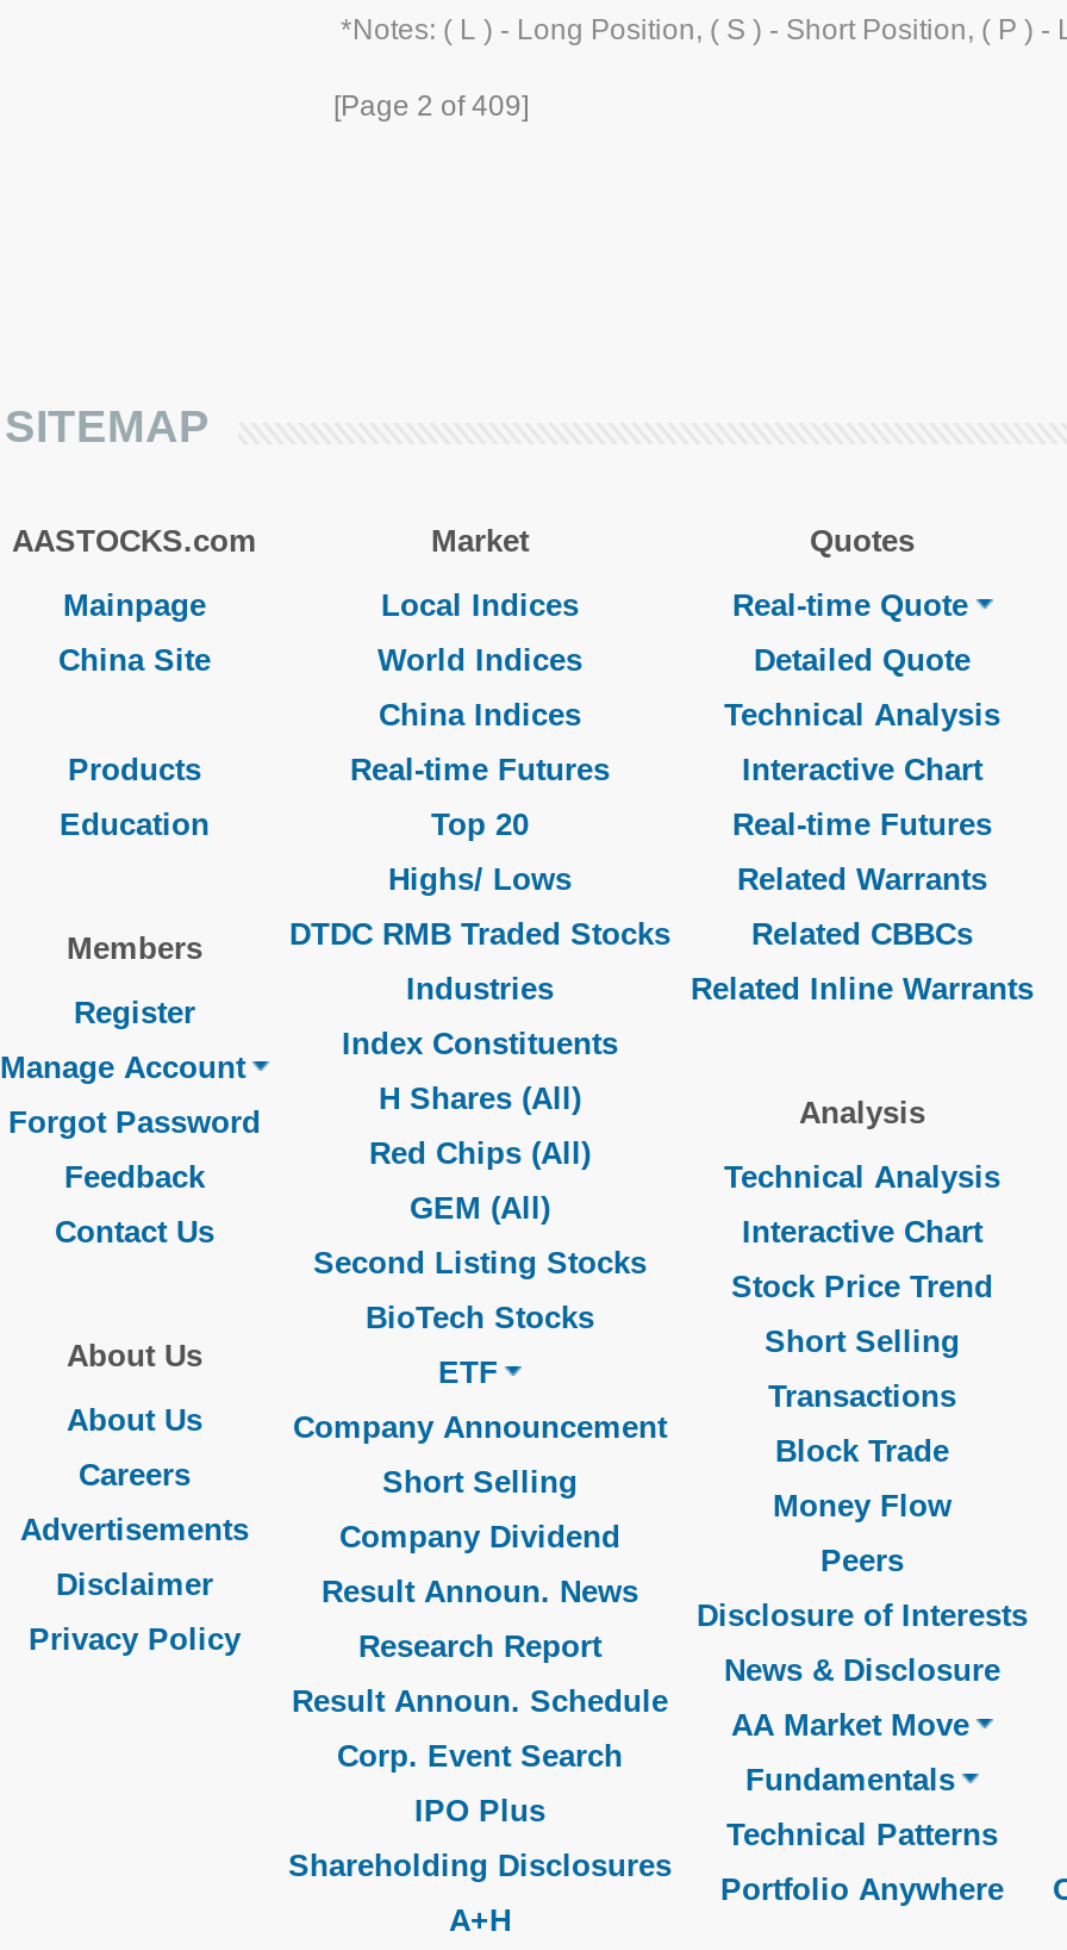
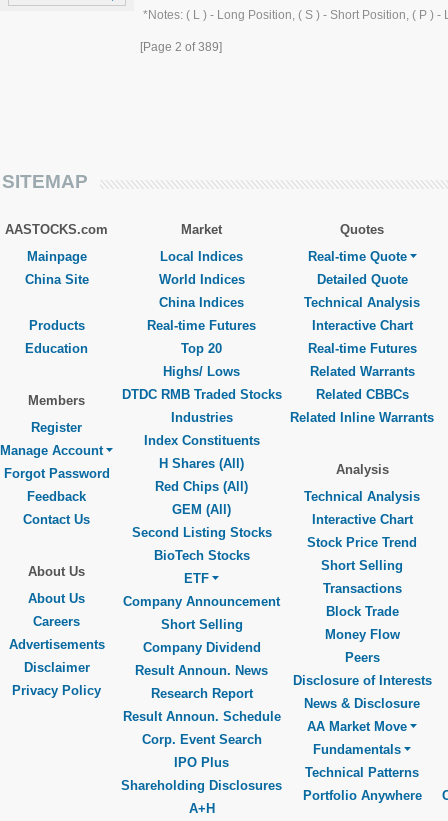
[333,89,529,123] [Page 2 of 409] -> [140,40,222,54] [Page 2 of 389]

